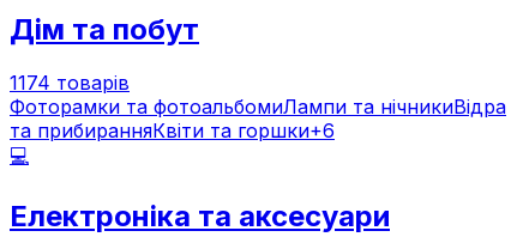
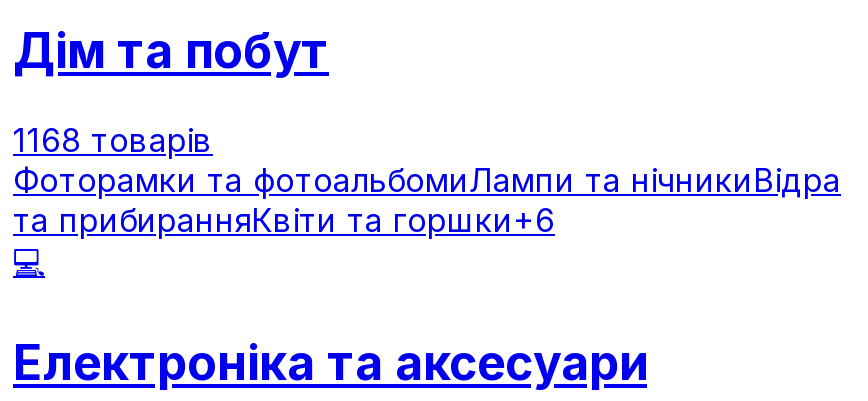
[10,71,130,95] 1174 товарів -> [13,120,213,160] 1168 товарів

